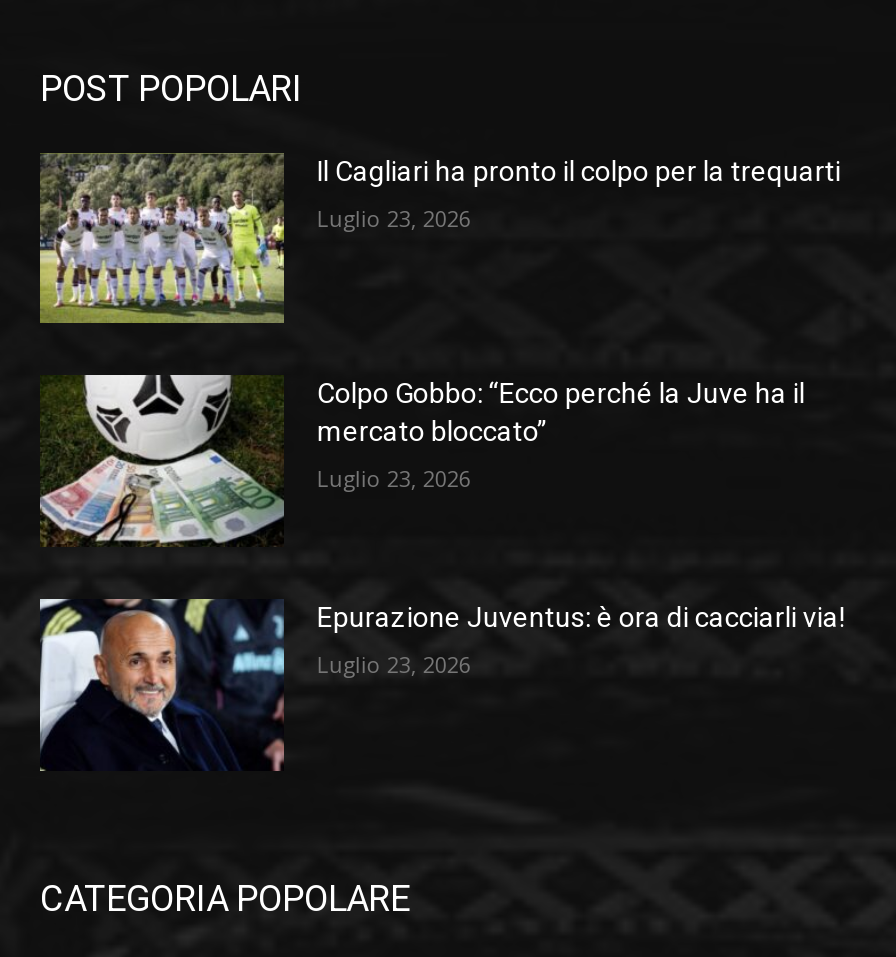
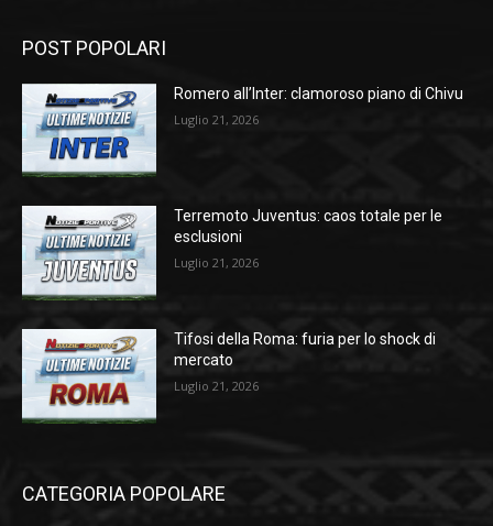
[38,153,841,325] [image] | Il Cagliari ha pronto il colpo per la trequarti -> [21,83,464,177] [image] | Romero all’Inter: clamoroso piano di Chivu
[317,202,471,232] Luglio 23, 2026 -> [174,111,259,127] Luglio 21, 2026
[38,373,805,547] [image] | Colpo Gobbo: “Ecco perché la Juve ha il | mercato bloccato” -> [21,205,443,300] [image] | Terremoto Juventus: caos totale per le | esclusioni
[317,464,471,494] Luglio 23, 2026 -> [174,255,259,271] Luglio 21, 2026
[38,597,845,773] [image] | Epurazione Juventus: è ora di cacciarli via! -> [21,328,436,424] [image] | Tifosi della Roma: furia per lo shock di | mercato
[317,649,471,679] Luglio 23, 2026 -> [174,377,259,394] Luglio 21, 2026

